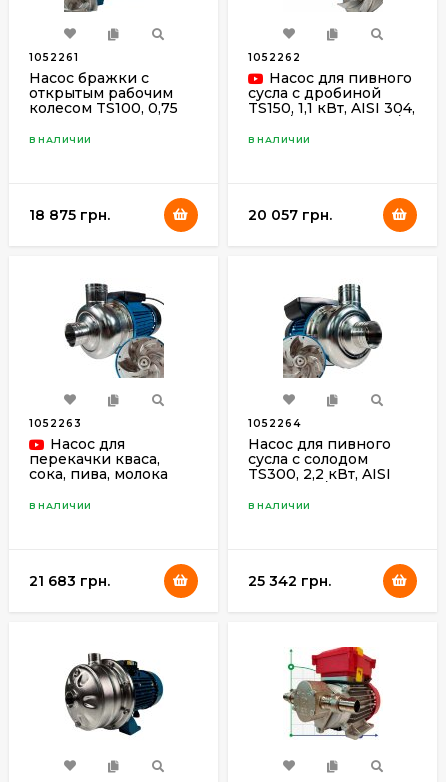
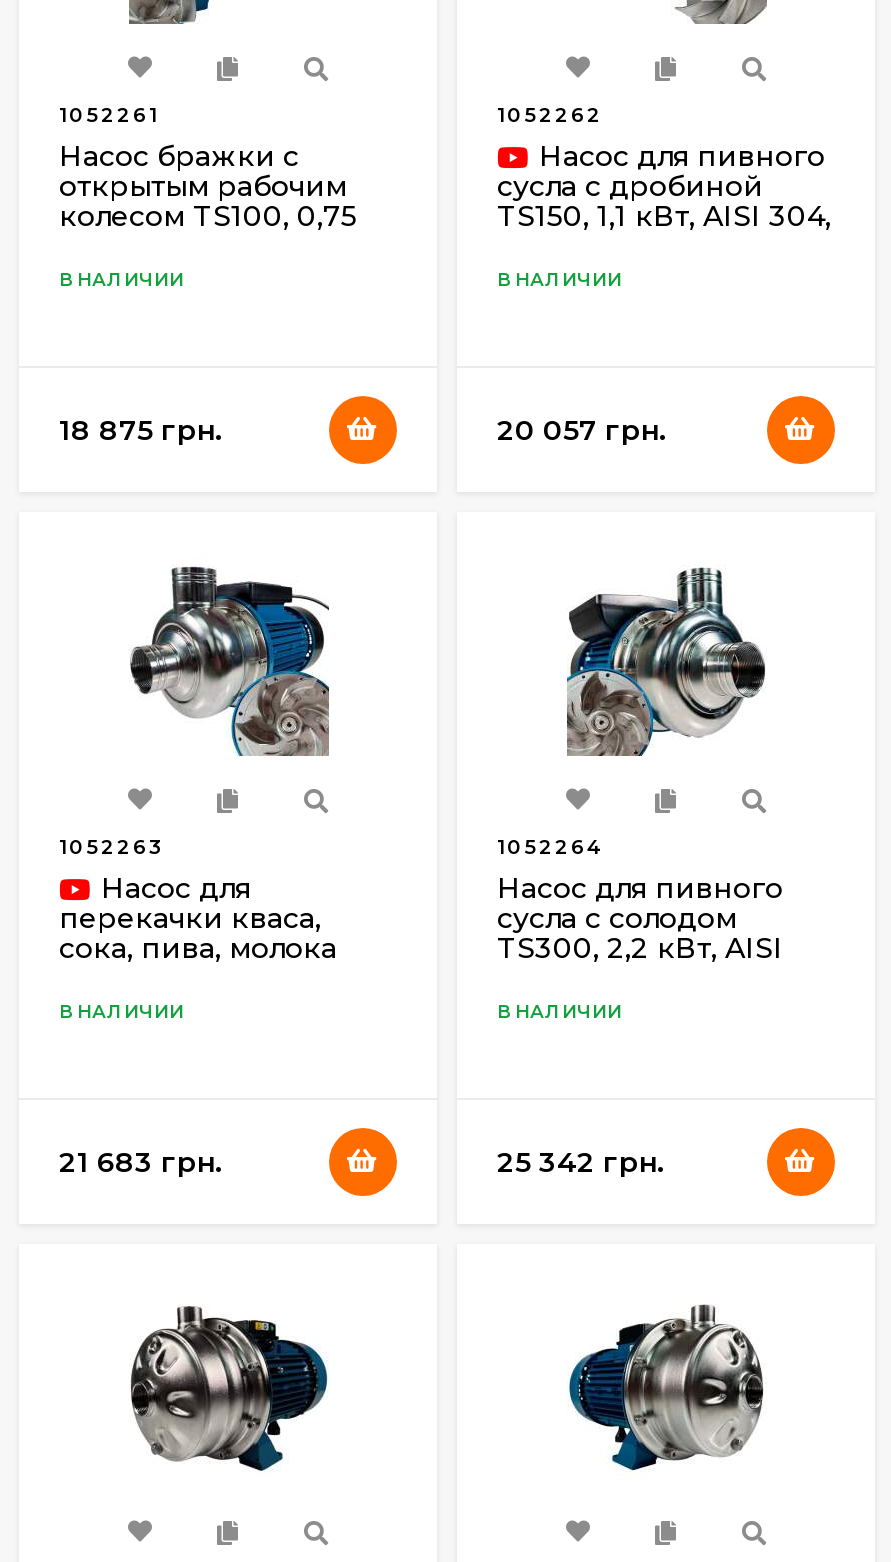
[283,646,381,741] [image] -> [567,1294,765,1478] [image]

